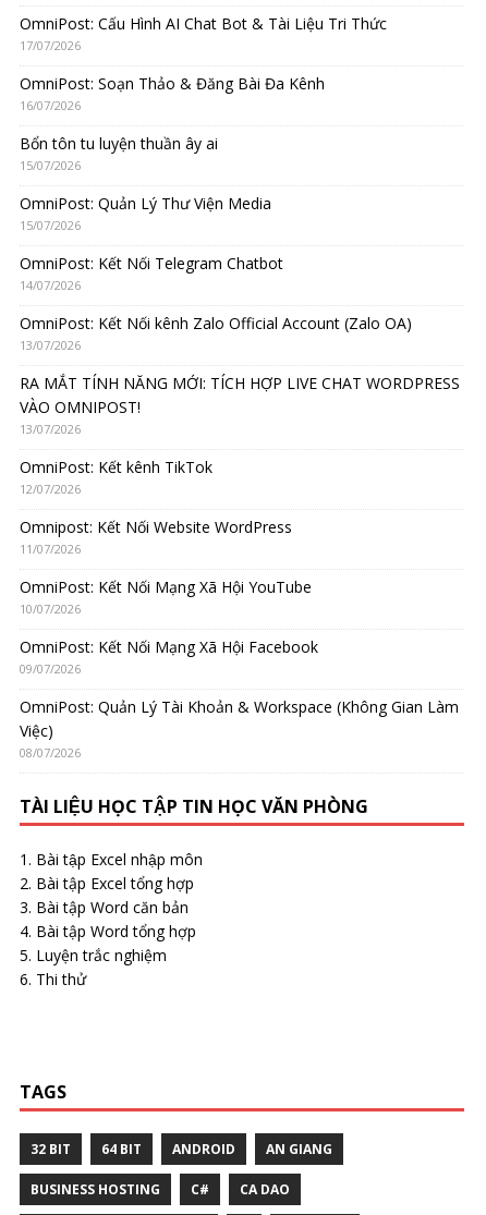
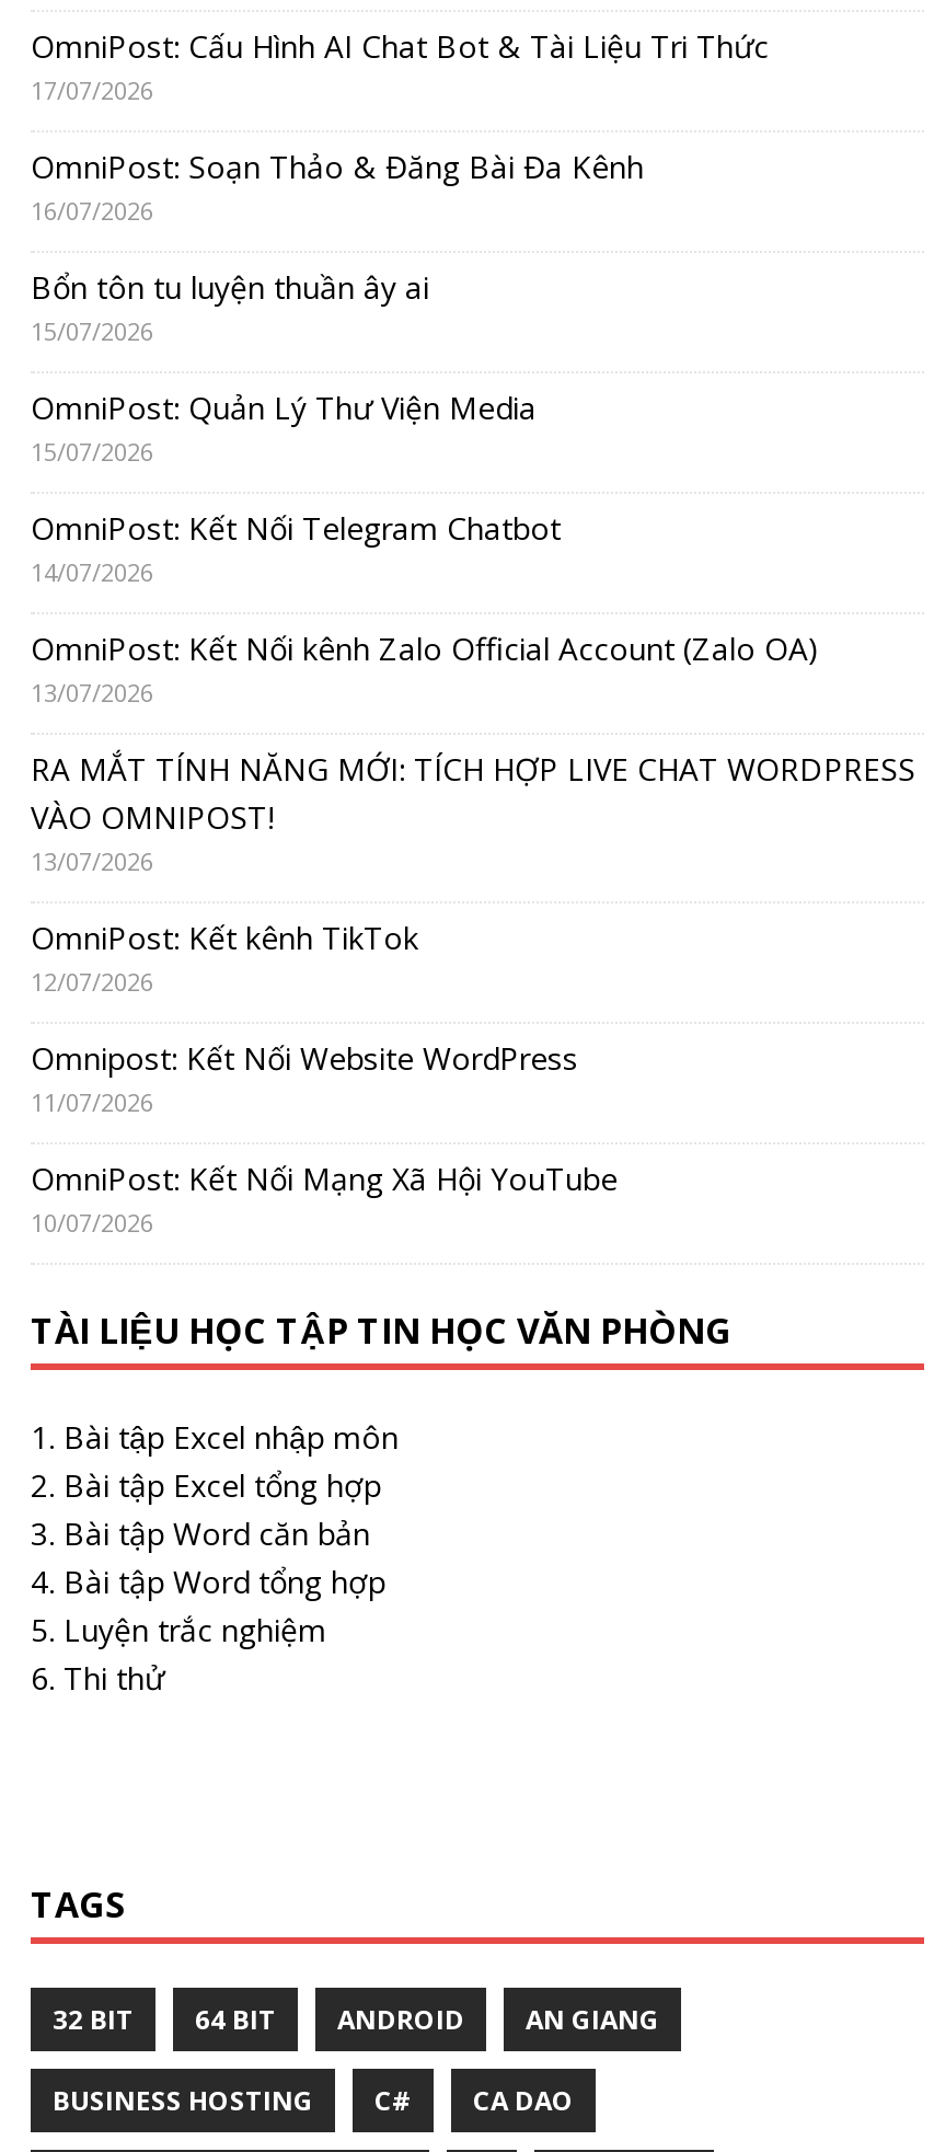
[20,636,459,760] OmniPost: Kết Nối Mạng Xã Hội Facebook | 09/07/2026 | OmniPost: Quản Lý Tài Khoản & Workspace (Không Gian Làm | Việc) | 08/07/2026 -> none

